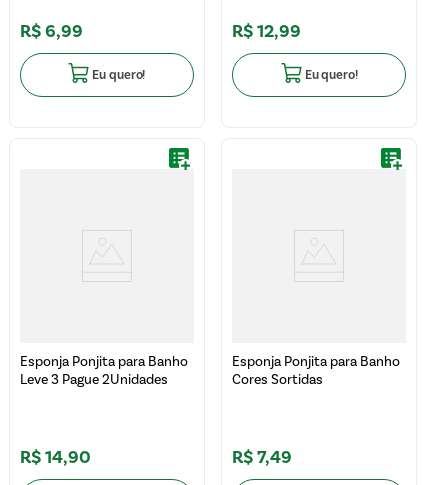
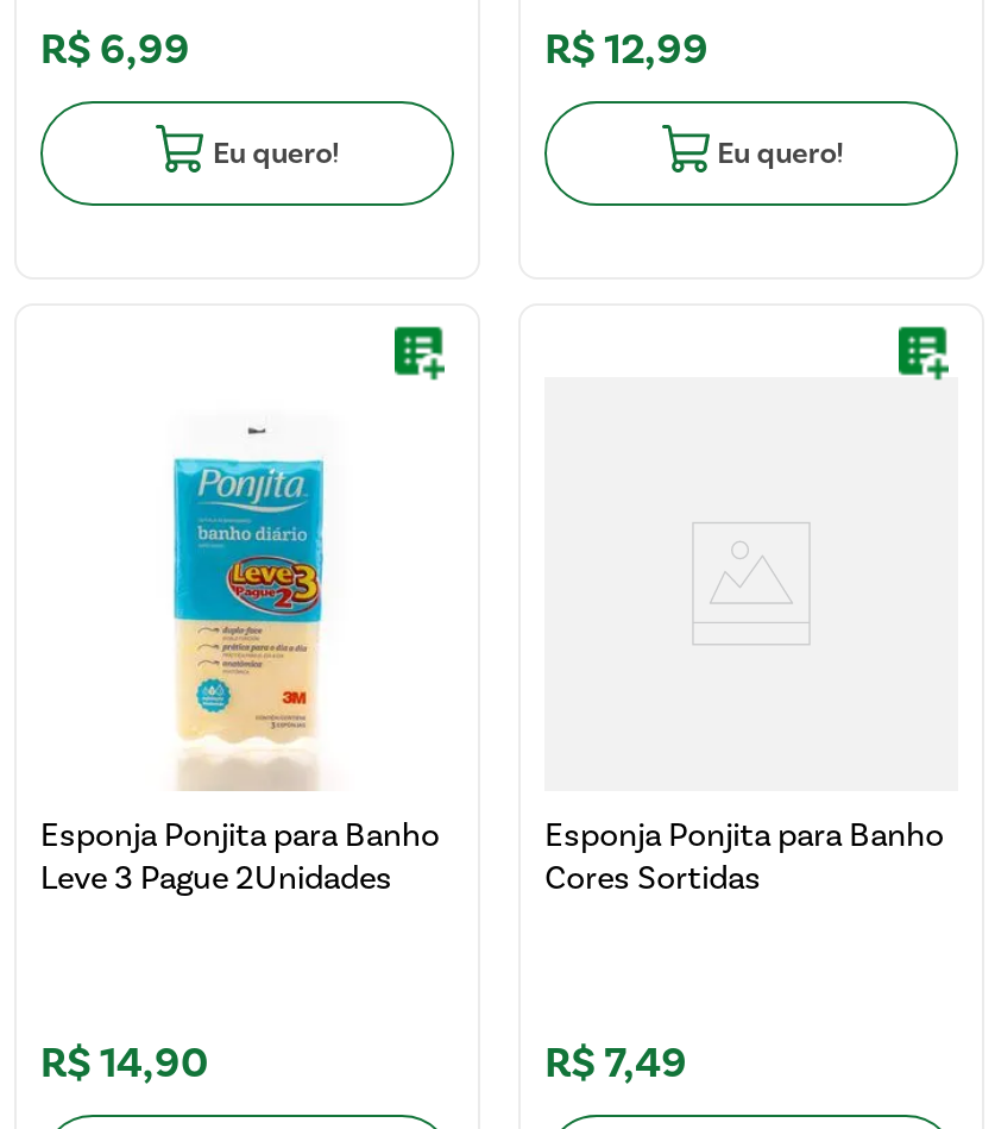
none -> [171,456,326,791] [image]

